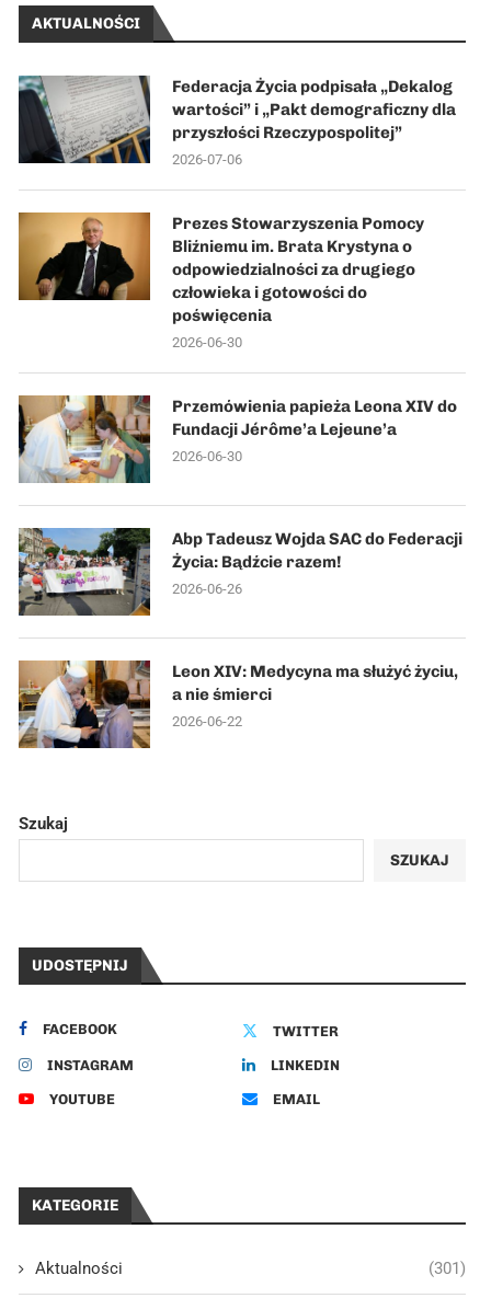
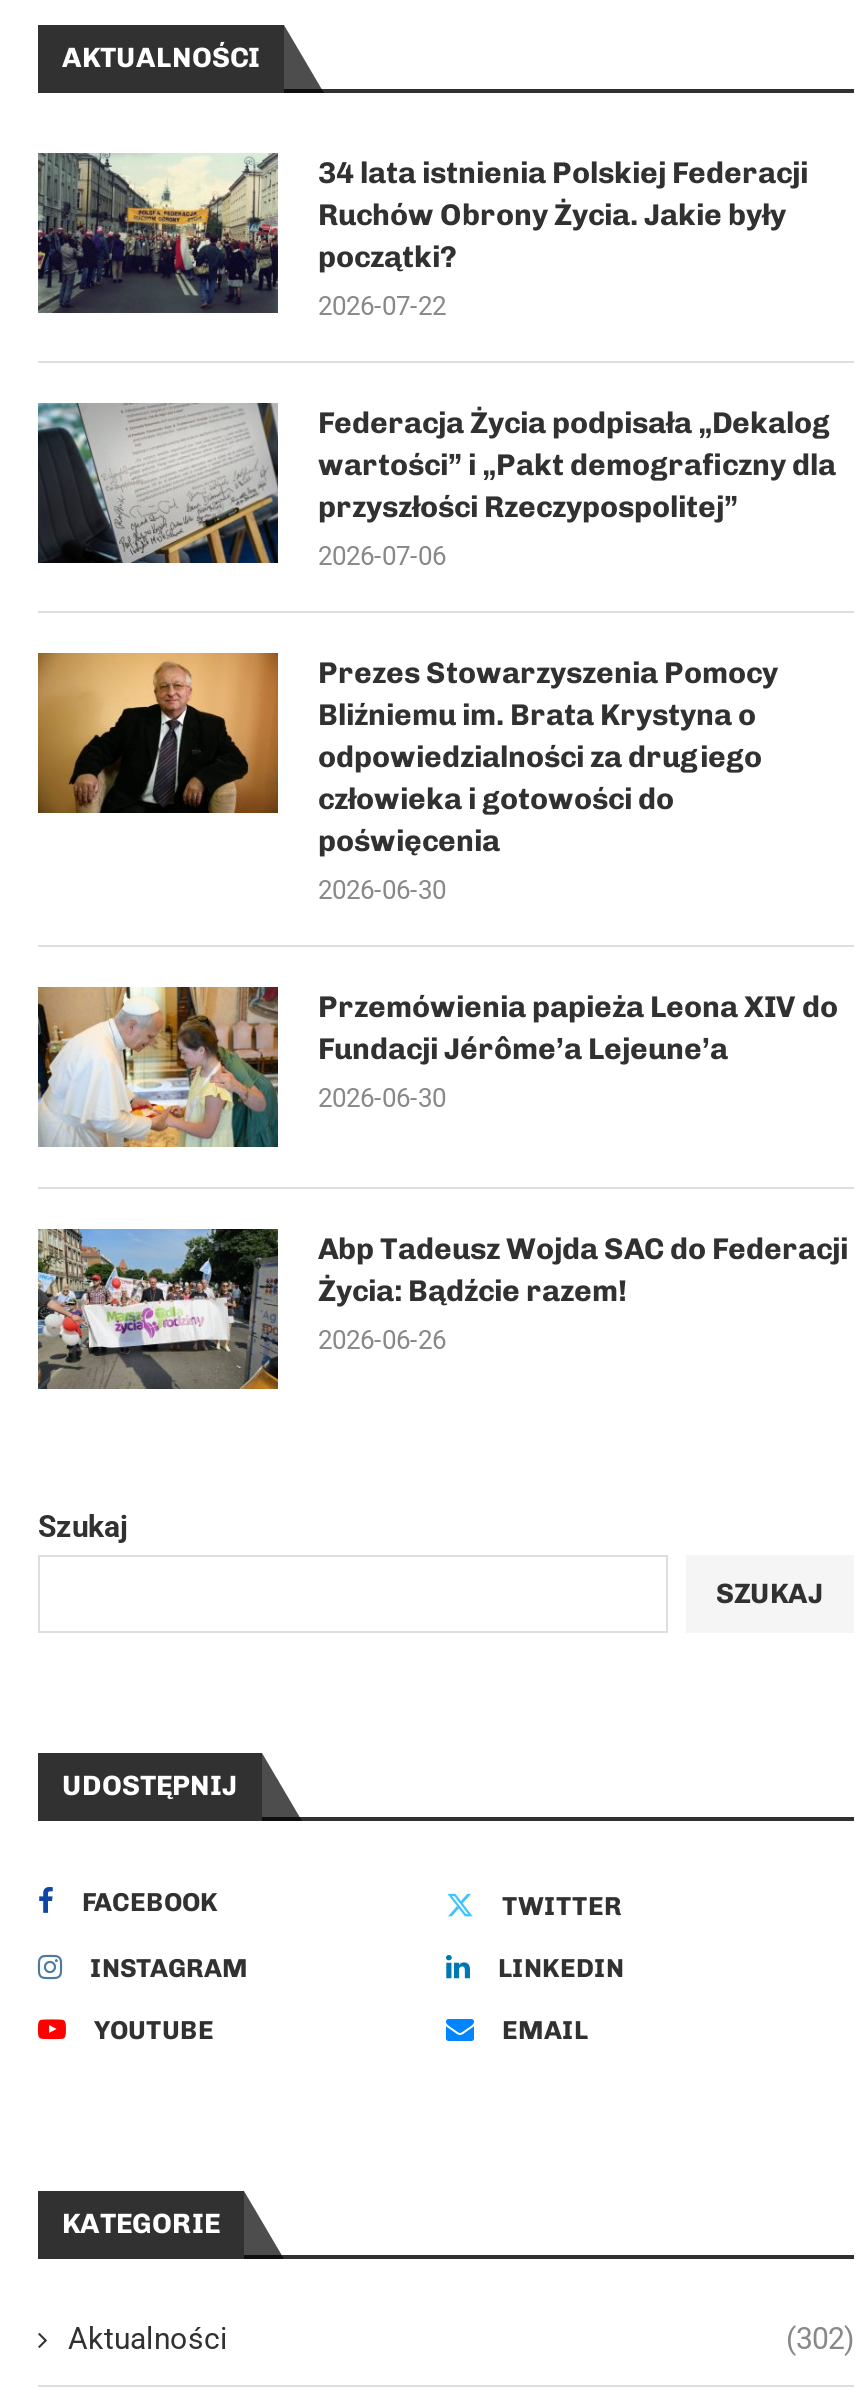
none -> [36,153,808,322] [image] | 34 lata istnienia Polskiej Federacji | Ruchów Obrony Życia. Jakie były | początki? | 2026-07-22
moved [18,74,462,598] -> [36,401,848,1356]: [image] | Federacja Życia podpisała „Dekalog | wartości” i „Pakt demograficzny dla | ... | Życia: Bądźcie razem! | 2026-06-26
[18,659,458,749] [image] | Leon XIV: Medycyna ma służyć życiu, | a nie śmierci | 2026-06-22 -> none
[428,1259,466,1279] (301) -> [786,2322,854,2358] (302)

